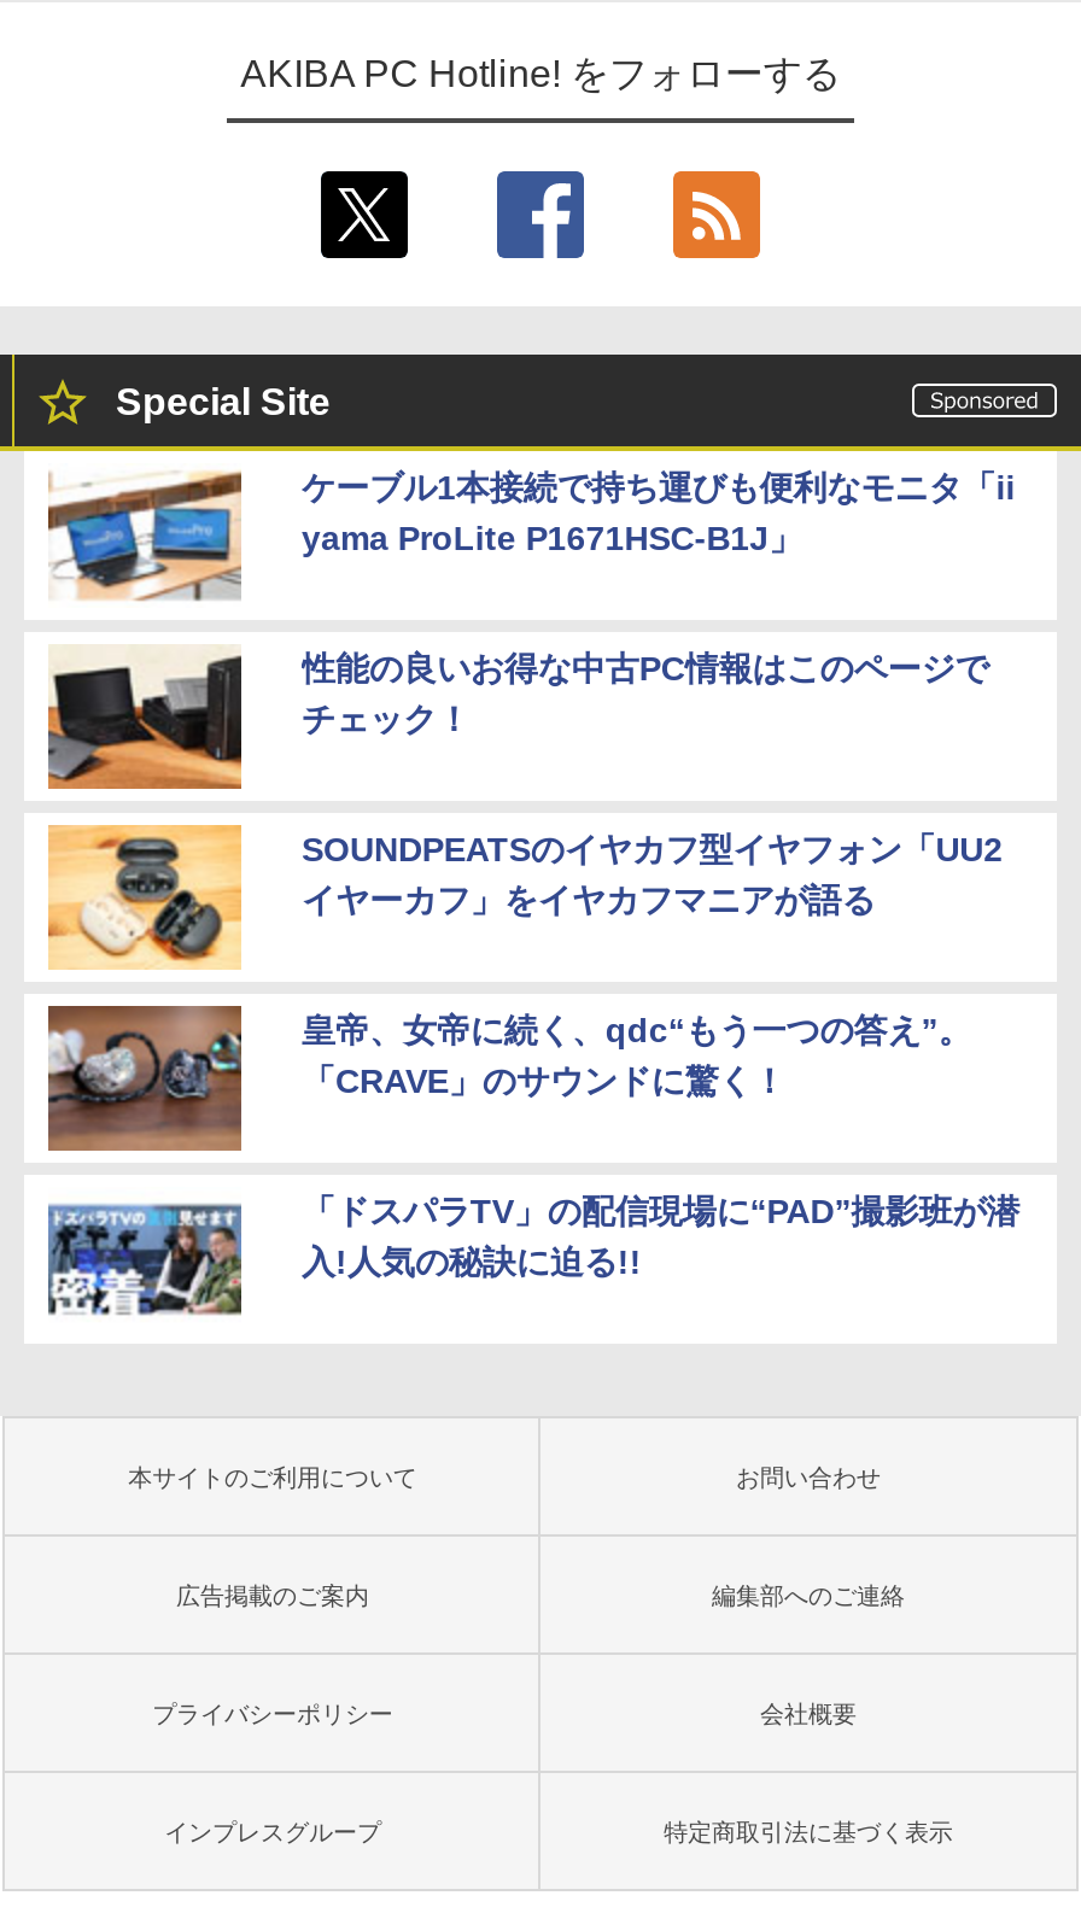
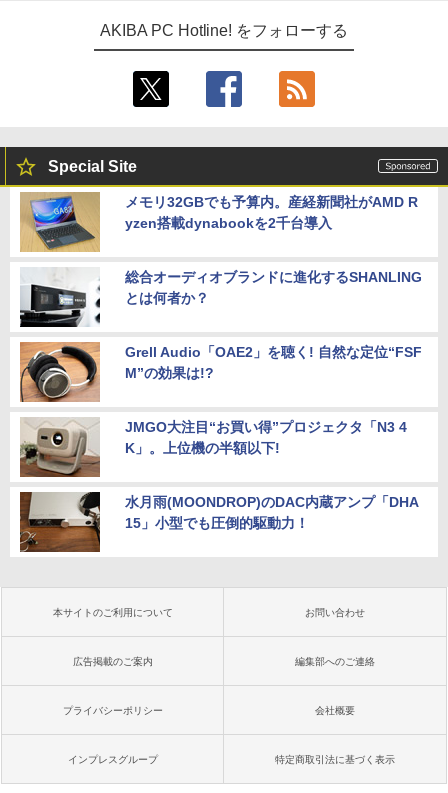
[46,463,1015,608] [image] | ケーブル1本接続で持ち運びも便利なモニタ「ii | yama ProLite P1671HSC-B1J」 -> [19,191,418,253] [image] | メモリ32GBでも予算内。産経新聞社がAMD R | yzen搭載dynabookを2千台導入
[46,649,989,791] [image] | 性能の良いお得な中古PC情報はこのページで | チェック！ -> [19,269,422,328] [image] | 総合オーディオブランドに進化するSHANLING | とは何者か？
[46,825,1003,970] [image] | SOUNDPEATSのイヤカフ型イヤフォン「UU2 | イヤーカフ」をイヤカフマニアが語る -> [19,342,422,403] [image] | Grell Audio「OAE2」を聴く! 自然な定位“FSF | M”の効果は!?
[48,1004,972,1151] [image] | 皇帝、女帝に続く、qdc“もう一つの答え”。 | 「CRAVE」のサウンドに驚く！ -> [20,417,407,477] [image] | JMGO大注目“お買い得”プロジェクタ「N3 4 | K」。上位機の半額以下!
[46,1187,1020,1332] [image] | 「ドスパラTV」の配信現場に“PAD”撮影班が潜 | 入!人気の秘訣に迫る!! -> [19,491,419,553] [image] | 水月雨(MOONDROP)のDAC内蔵アンプ「DHA | 15」小型でも圧倒的駆動力！

